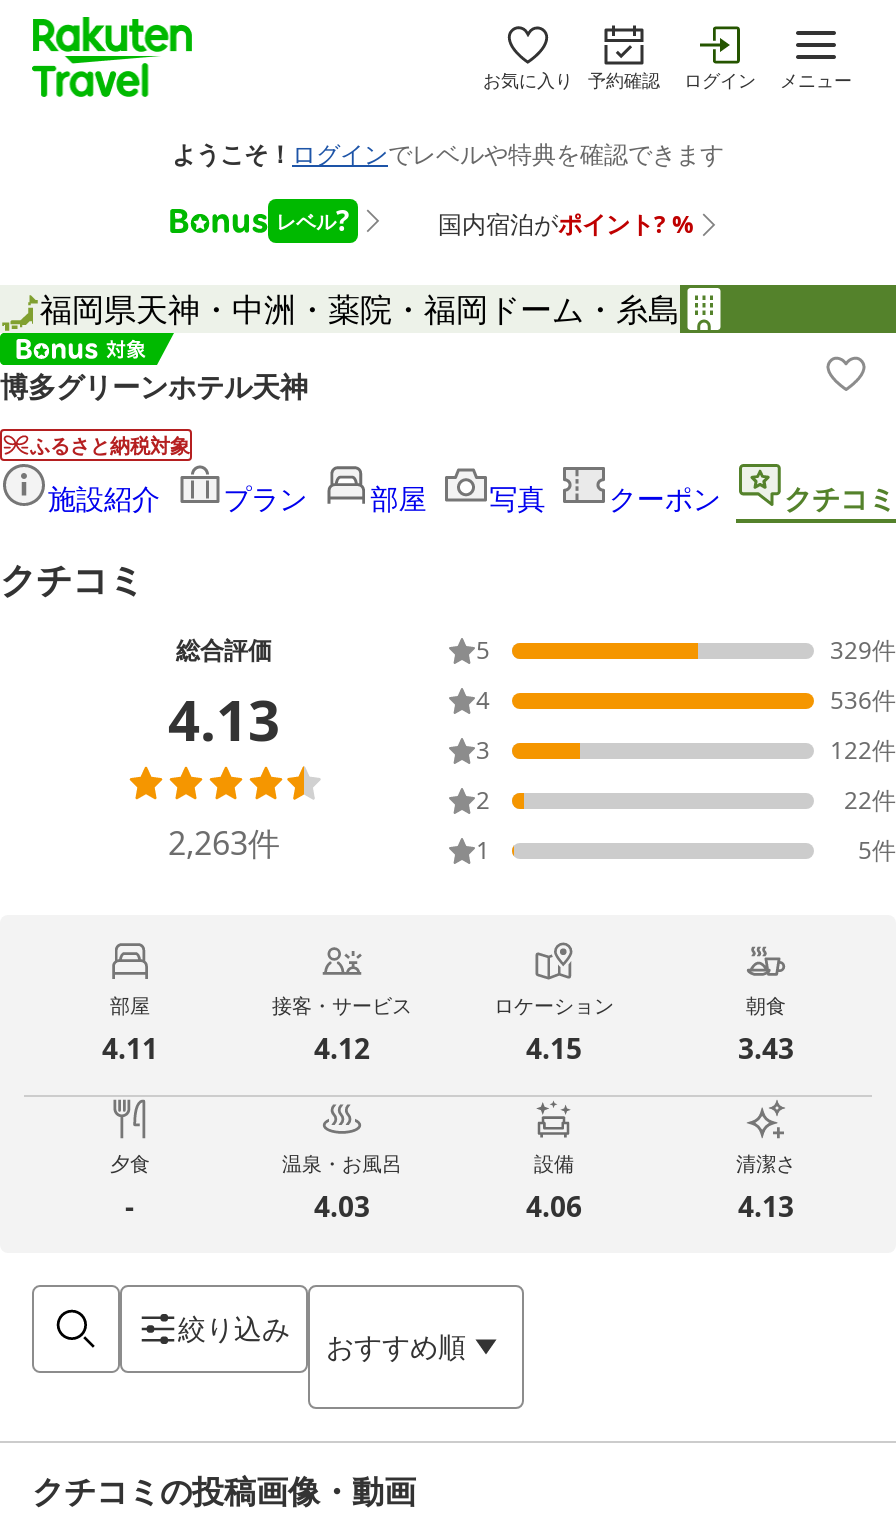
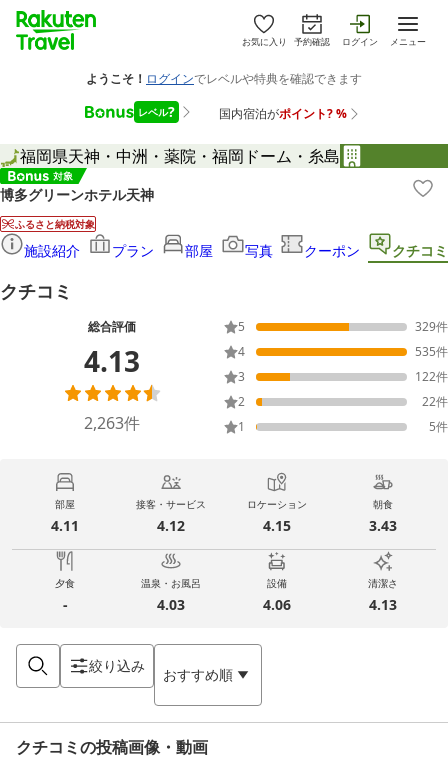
[830,683,896,717] 536件 -> [415,343,448,360] 535件

